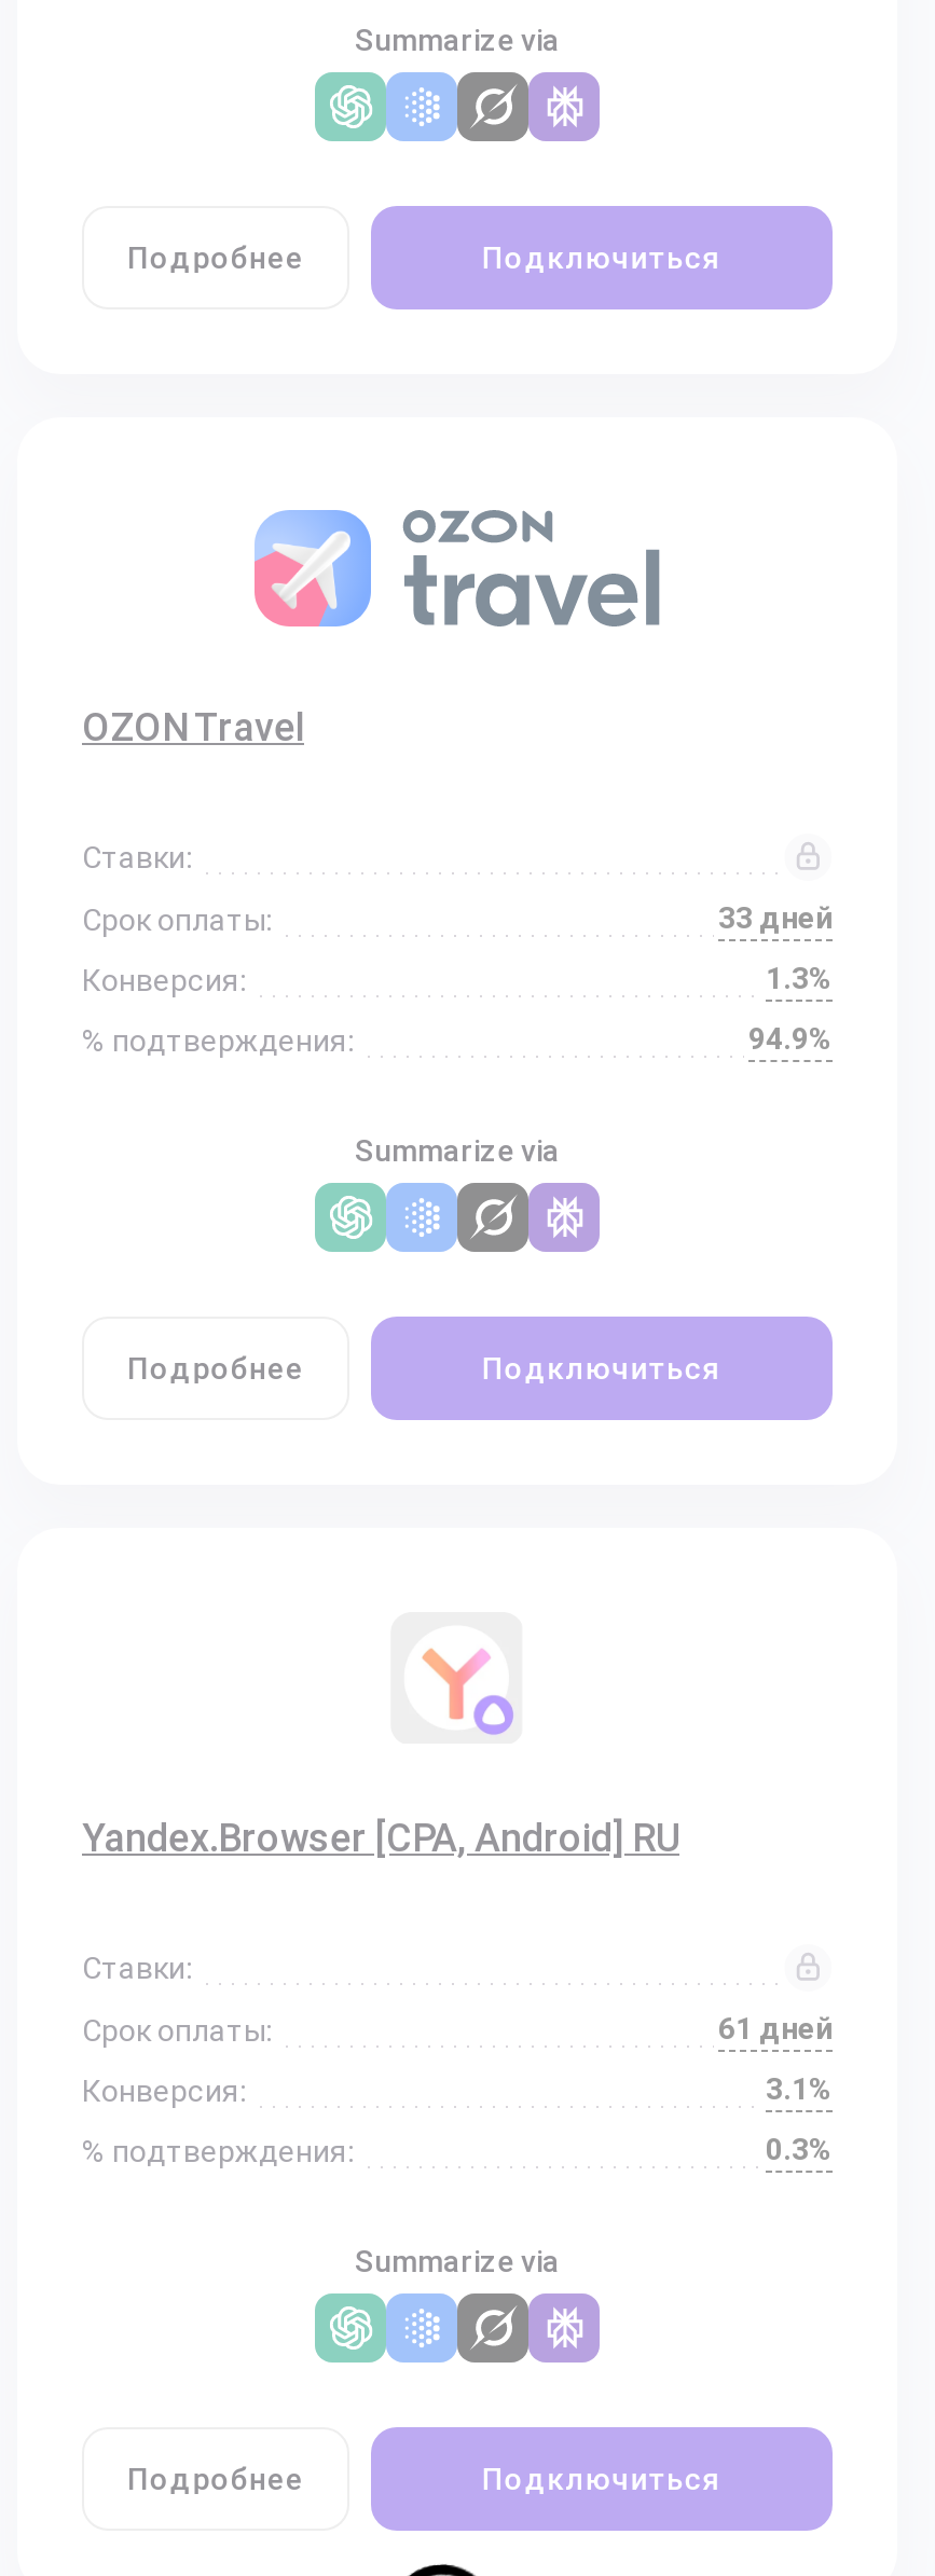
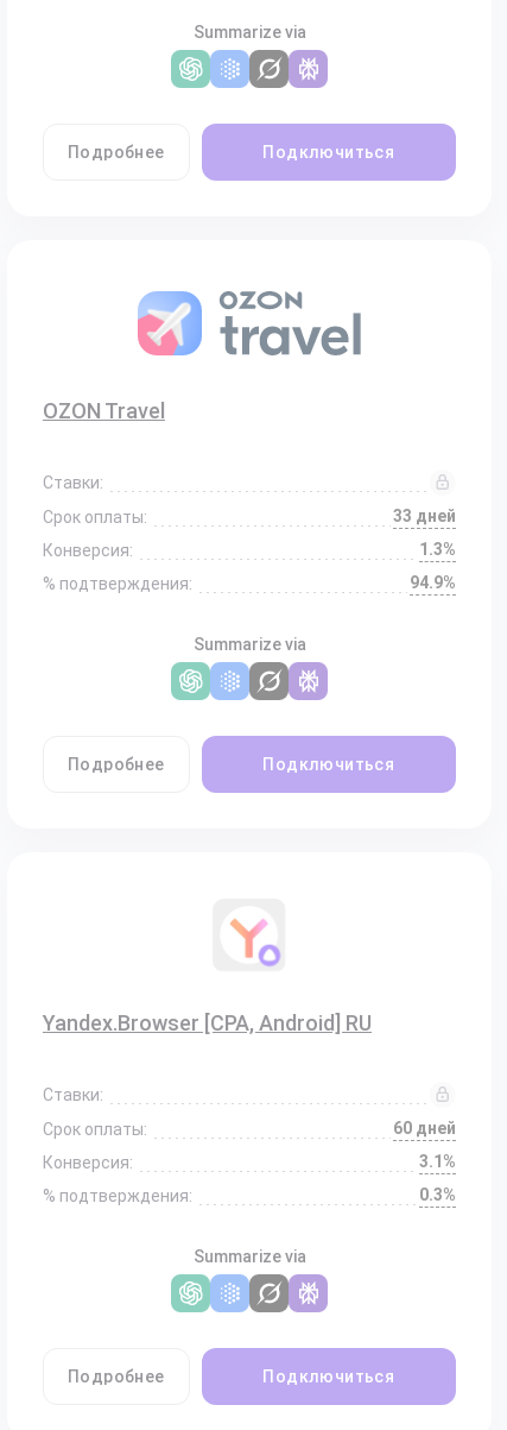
[718,2011,833,2045] 61 дней -> [393,1119,456,1138] 60 дней

